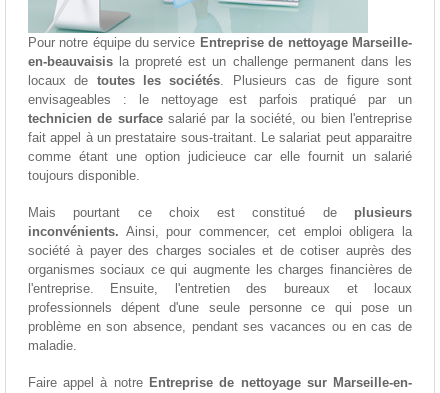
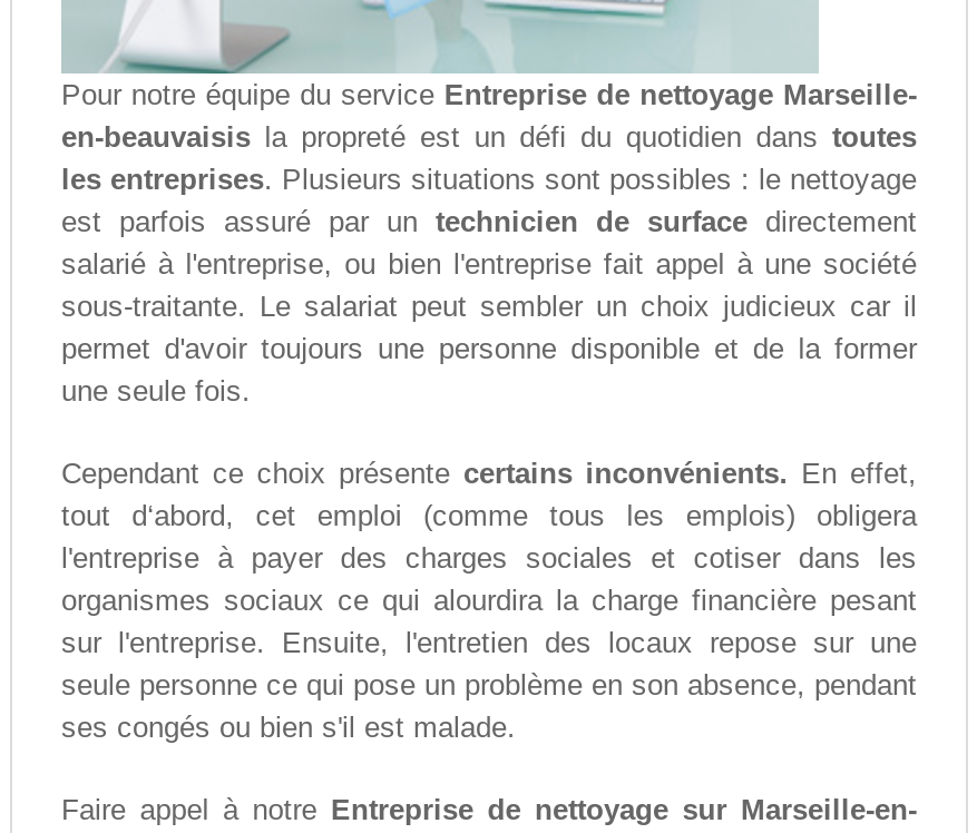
[28,54,412,183] en-beauvaisis la propreté est un challenge permanent dans les | locaux de toutes les sociétés. Plusieurs cas de figure sont | envisageables : le nettoyage est parfois pratiqué par un | technicien de surface salarié par la société, ou bien l'entreprise | fait appel à un prestataire sous-traitant. Le salariat peut apparaitre | comme étant une option judicieuce car elle fournit un salarié | toujours disponible. -> [61,121,917,409] en-beauvaisis la propreté est un défi du quotidien dans toutes | les entreprises. Plusieurs situations sont possibles : le nettoyage | est parfois assuré par un technicien de surface directement | salarié à l'entreprise, ou bien l'entreprise fait appel à une société | sous-traitante. Le salariat peut sembler un choix judicieux car il | permet d'avoir toujours une personne disponible et de la former | une seule fois.
[28,205,412,353] Mais pourtant ce choix est constitué de plusieurs | inconvénients. Ainsi, pour commencer, cet emploi obligera la | société à payer des charges sociales et de cotiser auprès des | organismes sociaux ce qui augmente les charges financières de | l'entreprise. Ensuite, l'entretien des bureaux et locaux | professionnels dépent d'une seule personne ce qui pose un | problème en son absence, pendant ses vacances ou en cas de | maladie. -> [61,458,917,745] Cependant ce choix présente certains inconvénients. En effet, | tout d‘abord, cet emploi (comme tous les emplois) obligera | l'entreprise à payer des charges sociales et cotiser dans les | organismes sociaux ce qui alourdira la charge financière pesant | sur l'entreprise. Ensuite, l'entretien des locaux repose sur une | seule personne ce qui pose un problème en son absence, pendant | ses congés ou bien s'il est malade.

